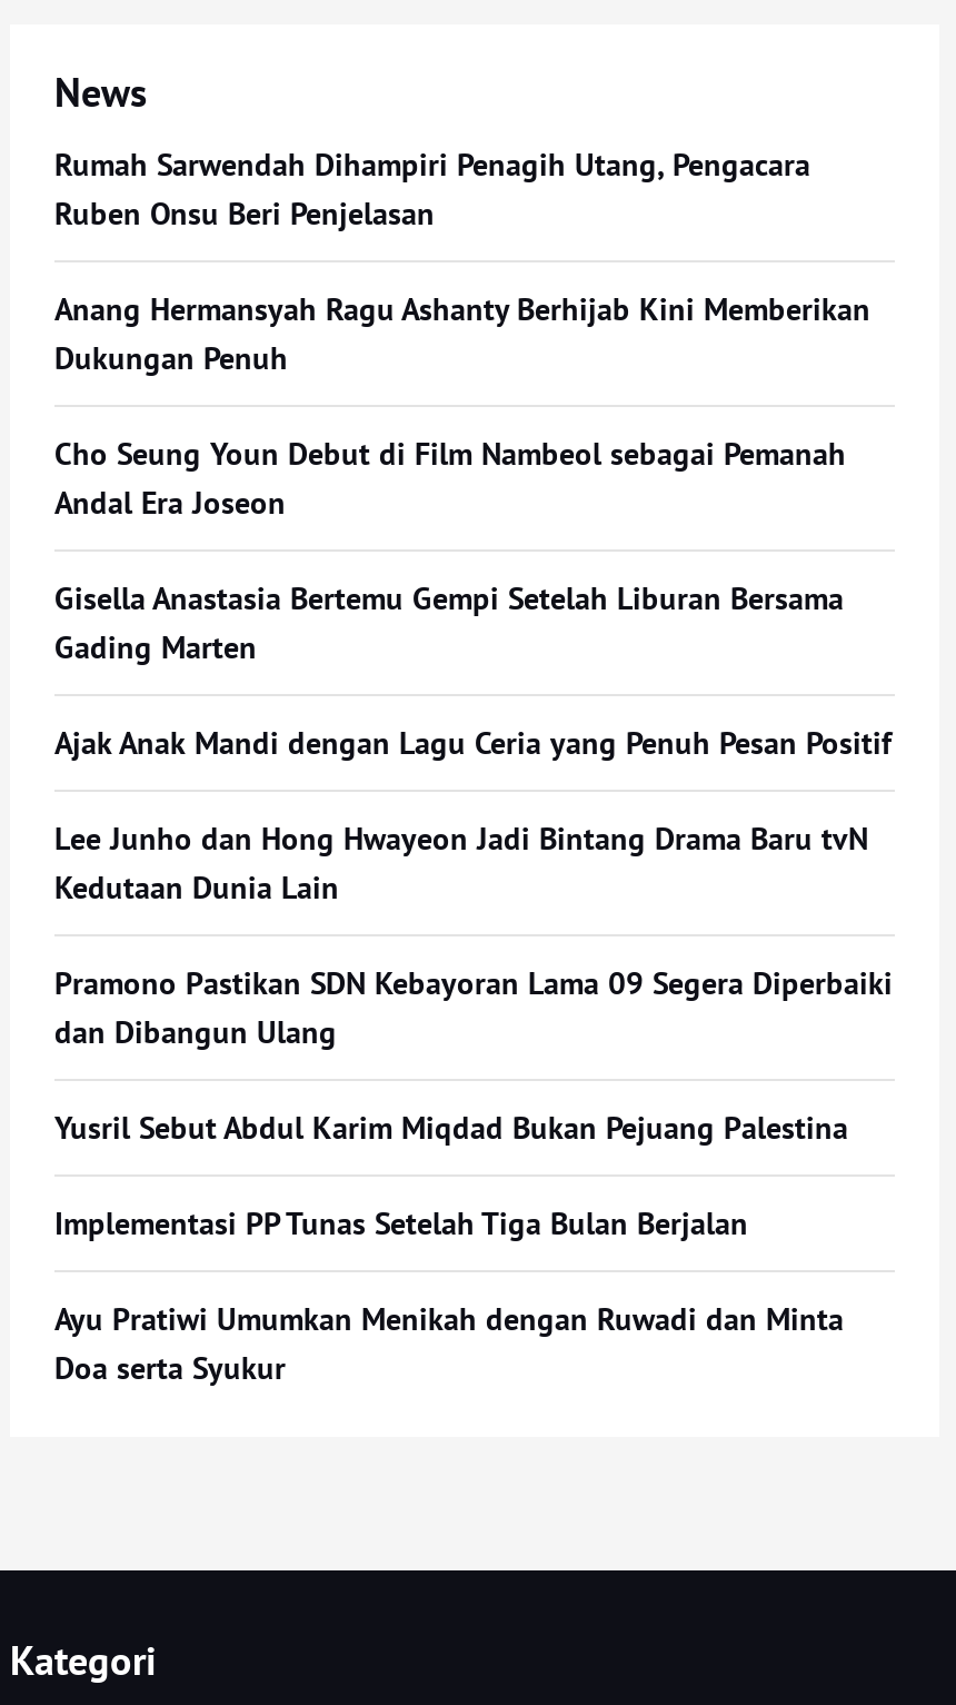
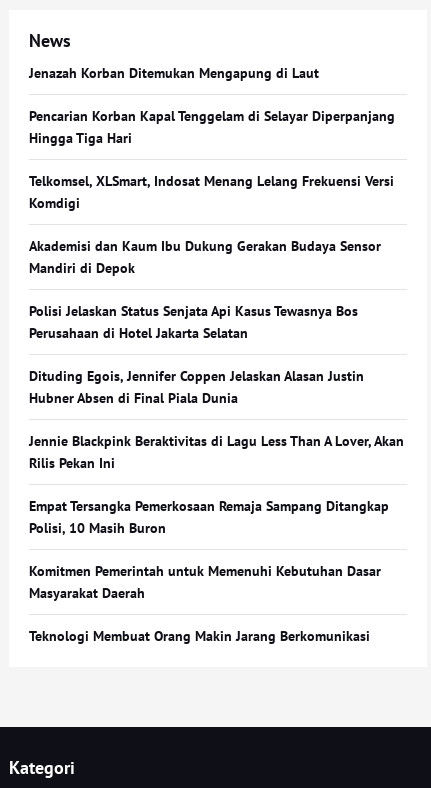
[54,145,810,234] Rumah Sarwendah Dihampiri Penagih Utang, Pengacara | Ruben Onsu Beri Penjelasan -> [29,64,319,82] Jenazah Korban Ditemukan Mengapung di Laut
[54,289,870,378] Anang Hermansyah Ragu Ashanty Berhijab Kini Memberikan | Dukungan Penuh -> [29,107,395,147] Pencarian Korban Kapal Tenggelam di Selayar Diperpanjang | Hingga Tiga Hari
[54,434,846,523] Cho Seung Youn Debut di Film Nambeol sebagai Pemanah | Andal Era Joseon -> [29,172,394,212] Telkomsel, XLSmart, Indosat Menang Lelang Frekuensi Versi | Komdigi
[54,578,844,667] Gisella Anastasia Bertemu Gempi Setelah Liburan Bersama | Gading Marten -> [29,237,381,277] Akademisi dan Kaum Ibu Dukung Gerakan Budaya Sensor | Mandiri di Depok
[54,723,893,763] Ajak Anak Mandi dengan Lagu Ceria yang Penuh Pesan Positif -> [29,302,358,342] Polisi Jelaskan Status Senjata Api Kasus Tewasnya Bos | Perusahaan di Hotel Jakarta Selatan
[54,819,868,908] Lee Junho dan Hong Hwayeon Jadi Bintang Drama Baru tvN | Kedutaan Dunia Lain -> [29,367,364,407] Dituding Egois, Jennifer Coppen Jelaskan Alasan Justin | Hubner Absen di Final Piala Dunia
[54,963,893,1052] Pramono Pastikan SDN Kebayoran Lama 09 Segera Diperbaiki | dan Dibangun Ulang -> [29,432,404,472] Jennie Blackpink Beraktivitas di Lagu Less Than A Lover, Akan | Rilis Pekan Ini
[54,1108,848,1148] Yusril Sebut Abdul Karim Miqdad Bukan Pejuang Palestina -> [29,497,389,537] Empat Tersangka Pemerkosaan Remaja Sampang Ditangkap | Polisi, 10 Masih Buron
[54,1203,748,1243] Implementasi PP Tunas Setelah Tiga Bulan Berjalan -> [29,562,381,602] Komitmen Pemerintah untuk Memenuhi Kebutuhan Dasar | Masyarakat Daerah
[54,1299,844,1388] Ayu Pratiwi Umumkan Menikah dengan Ruwadi dan Minta | Doa serta Syukur -> [29,627,370,645] Teknologi Membuat Orang Makin Jarang Berkomunikasi

